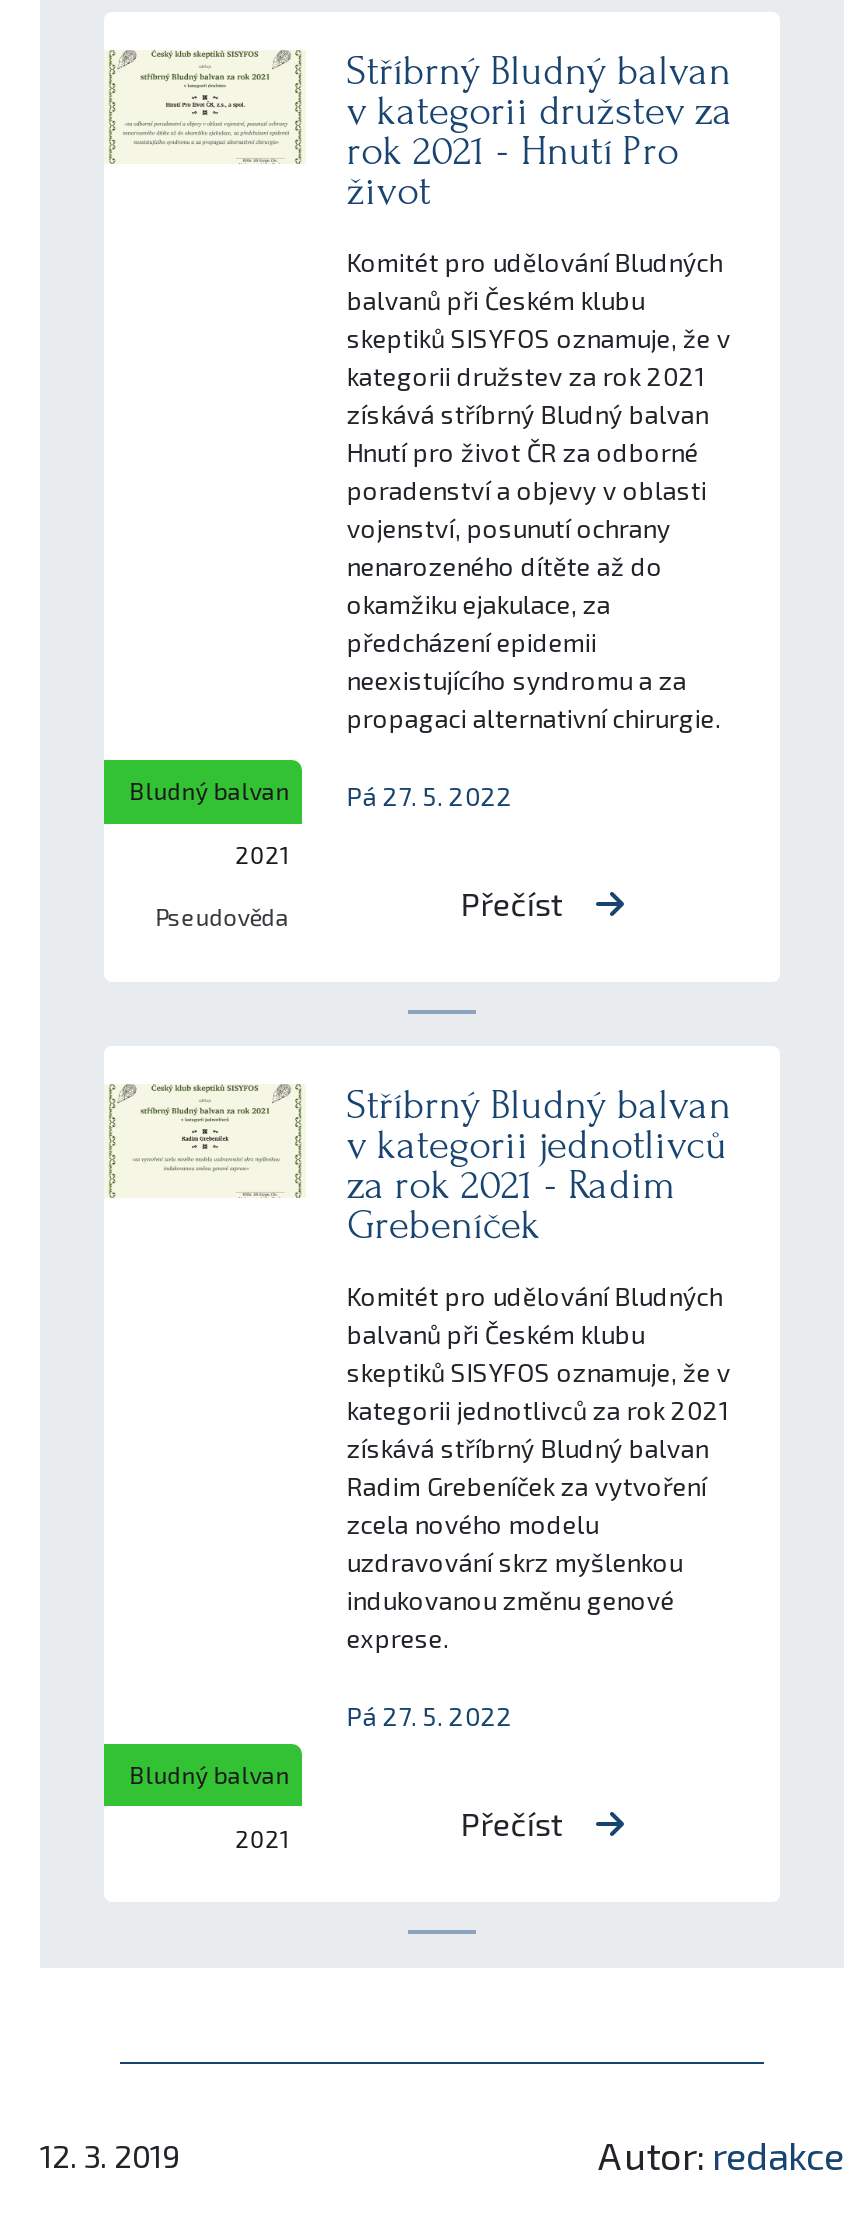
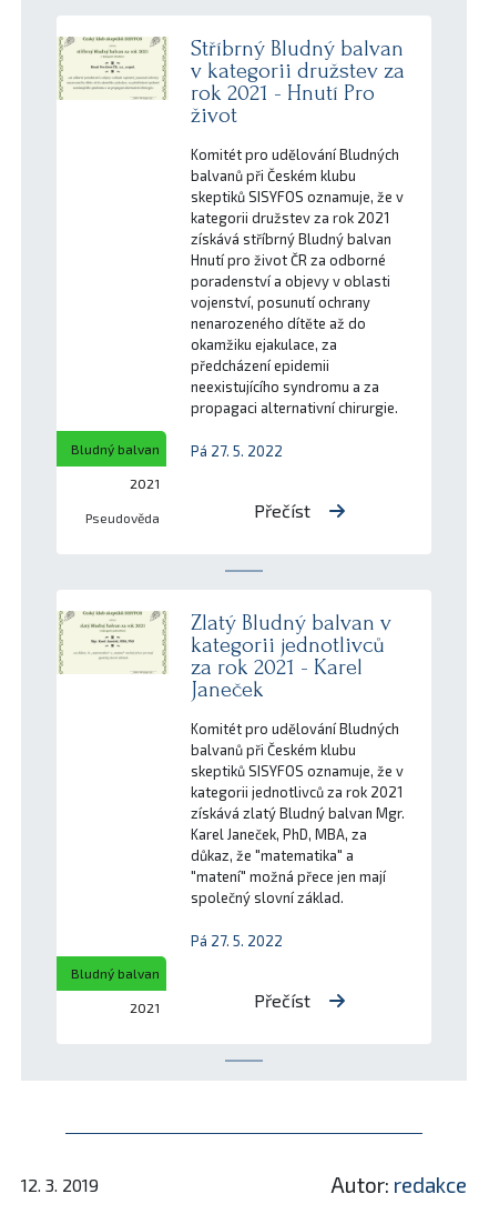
[347,1081,731,1247] Stříbrný Bludný balvan | v kategorii jednotlivců | za rok 2021 - Radim | Grebeníček -> [191,609,392,701] Zlatý Bludný balvan v | kategorii jednotlivců | za rok 2021 - Karel | Janeček
[347,1431,709,1653] získává stříbrný Bludný balvan | Radim Grebeníček za vytvoření | zcela nového modelu | uzdravování skrz myšlenkou | indukovanou změnu genové | exprese. -> [191,804,405,906] získává zlatý Bludný balvan Mgr. | Karel Janeček, PhD, MBA, za | důkaz, že "matematika" a | "matení" možná přece jen mají | společný slovní základ.

